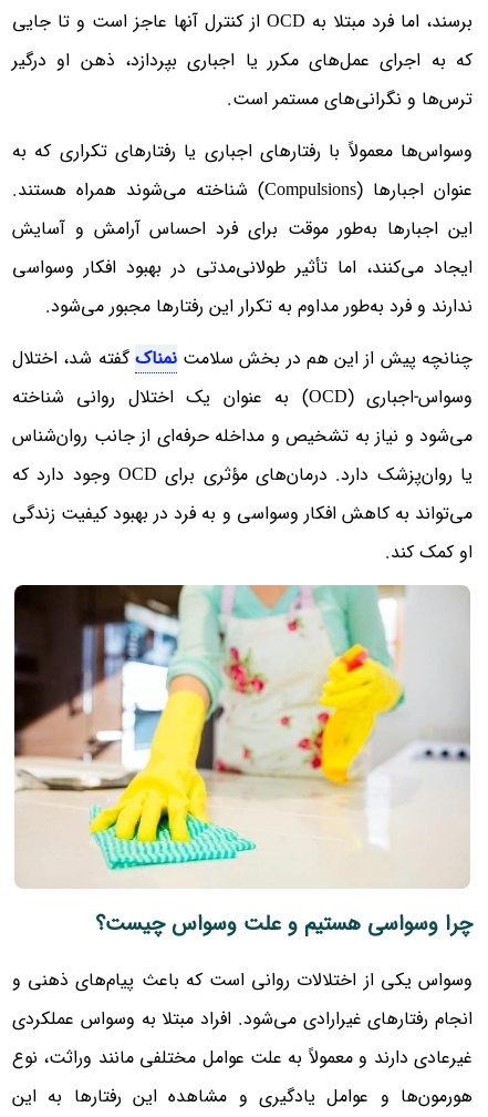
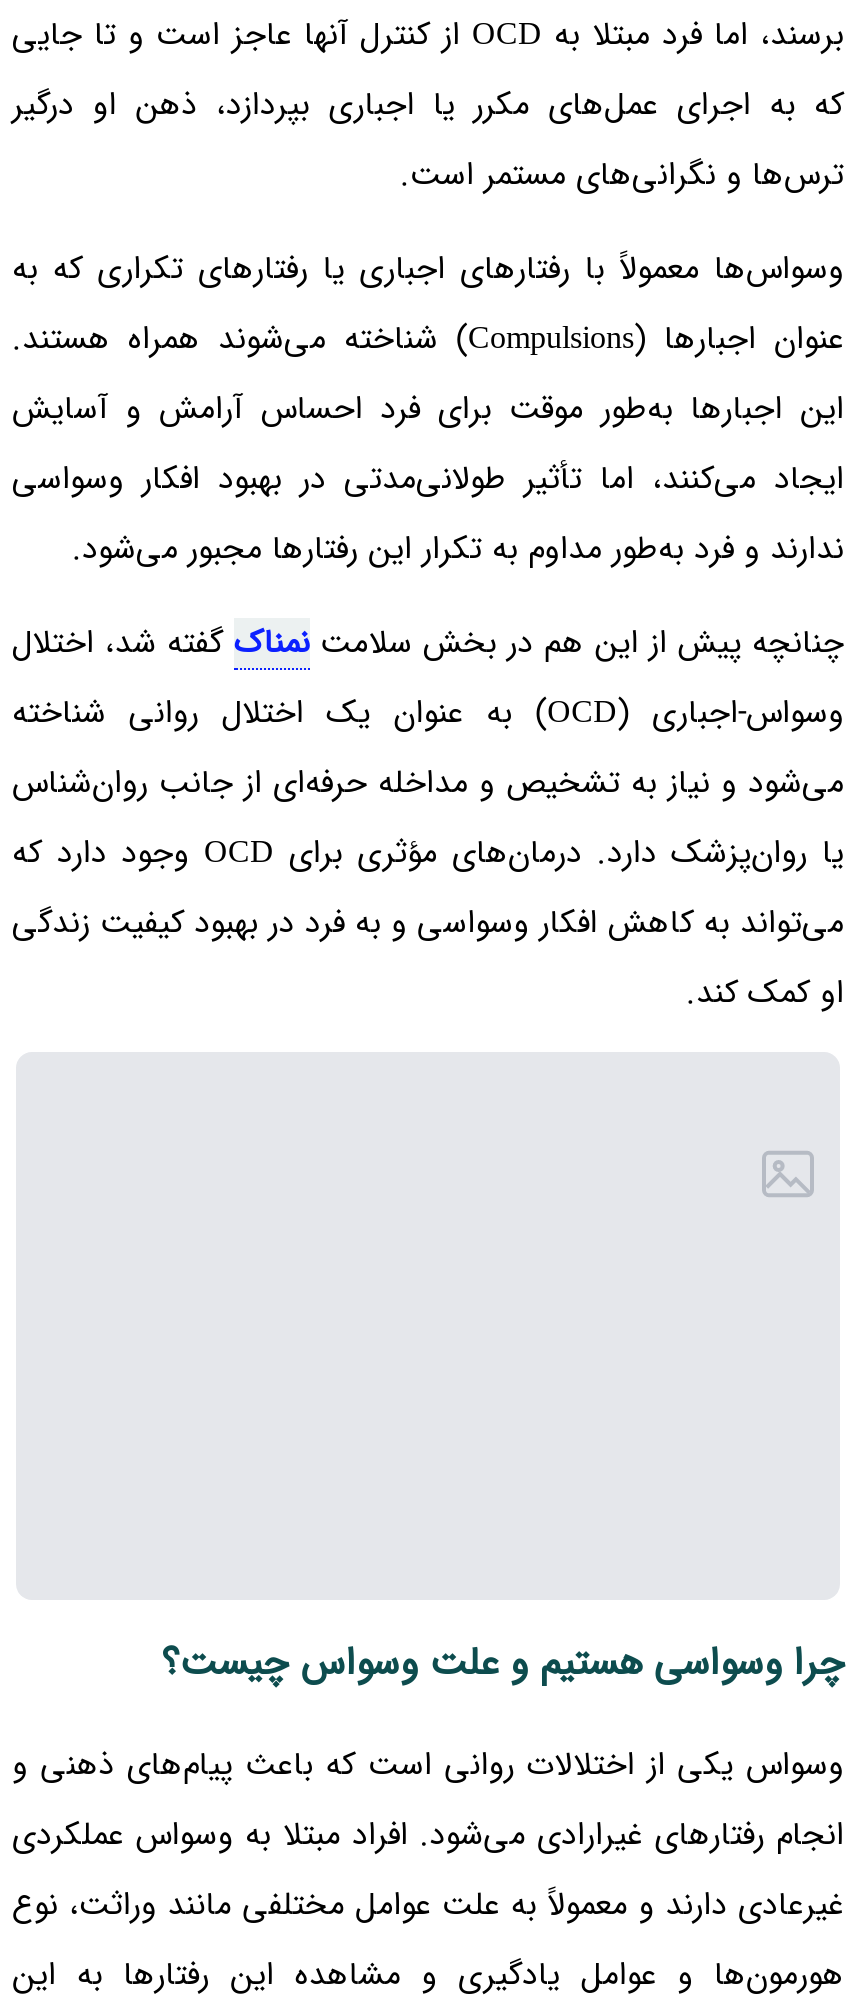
[13,584,470,888] [image] -> none

